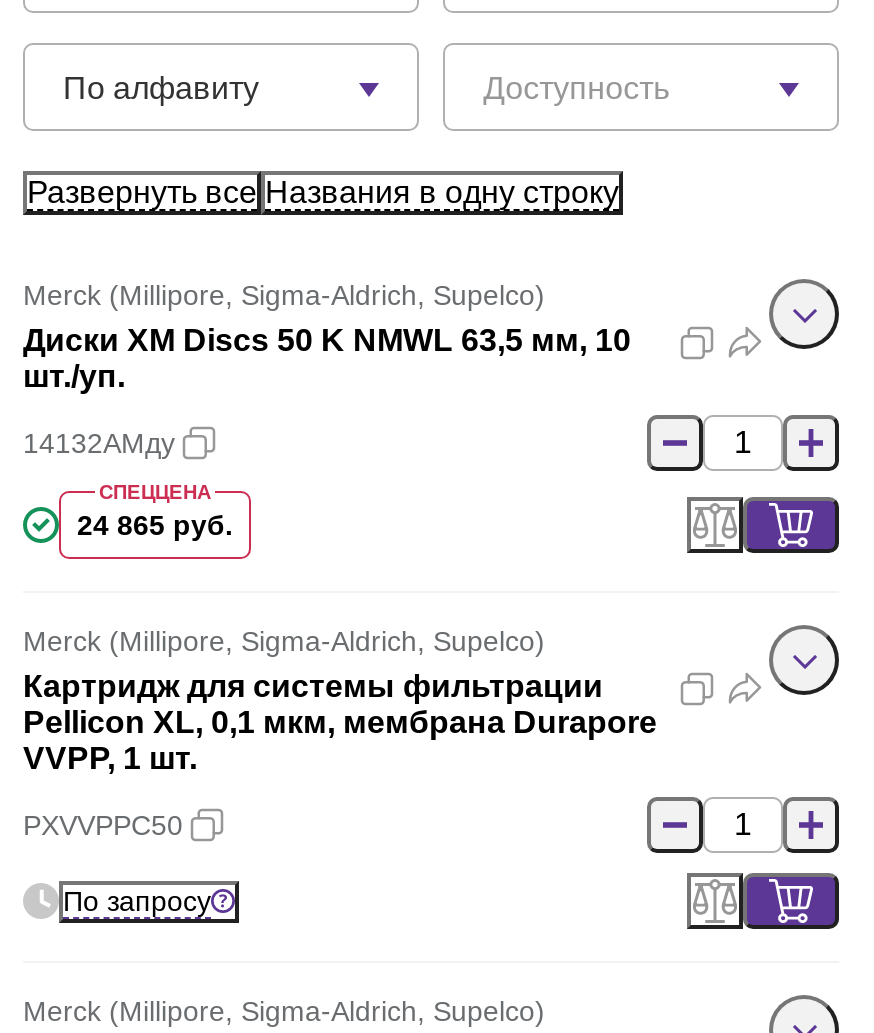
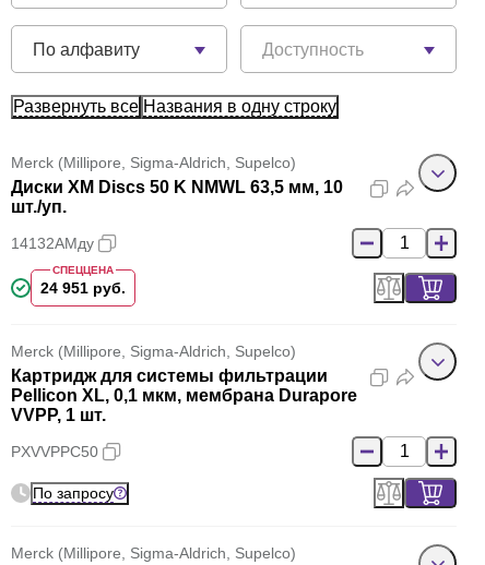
[77,509,233,541] 24 865 руб. -> [40,279,126,297] 24 951 руб.

